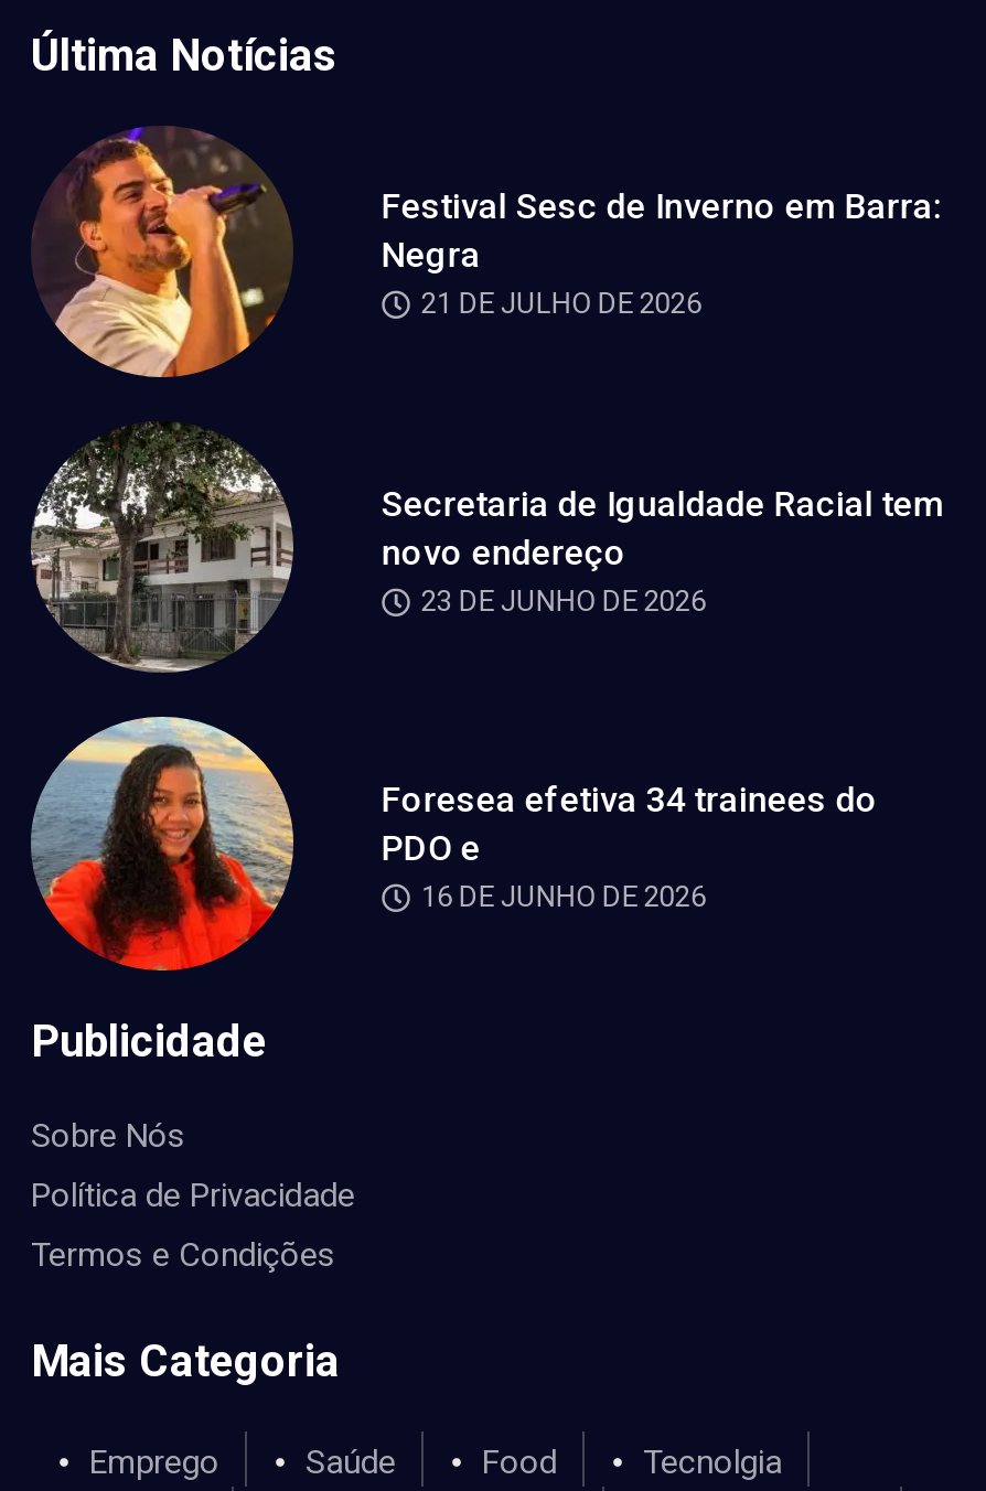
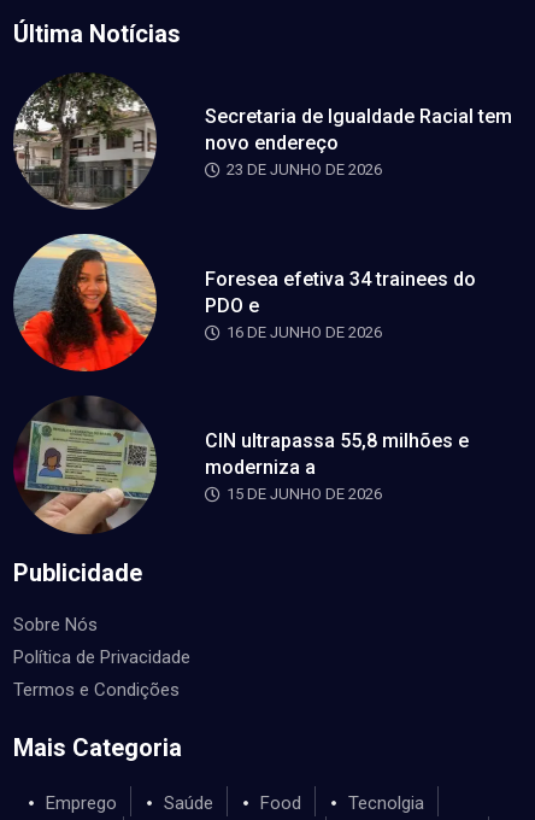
[33,126,941,377] [image] | Festival Sesc de Inverno em Barra: | Negra | 21 DE JULHO DE 2026 -> none
moved [26,419,944,913] -> [11,71,512,341]: [image] | Secretaria de Igualdade Racial tem | novo endereço | 23 DE JUNHO DE 2026 | Foresea efetiva 34 trainees do | PDO e | 16 DE JUNHO DE 2026
none -> [13,397,468,534] [image] | CIN ultrapassa 55,8 milhões e | moderniza a | 15 DE JUNHO DE 2026

